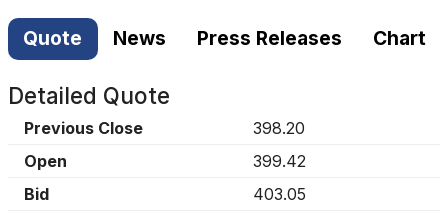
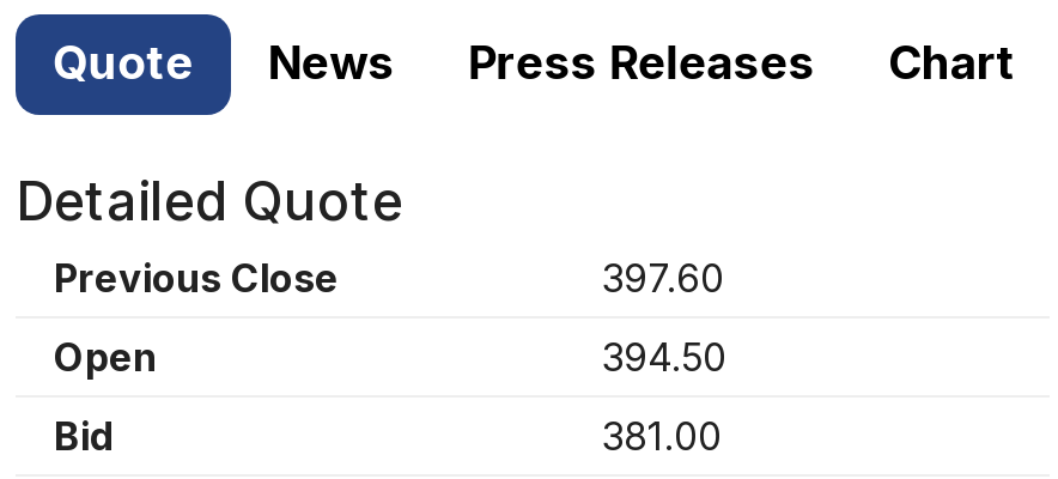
[253,118,305,138] 398.20 -> [602,254,724,302] 397.60
[253,151,306,171] 399.42 -> [602,333,726,381] 394.50
[253,184,306,204] 403.05 -> [602,412,722,460] 381.00

